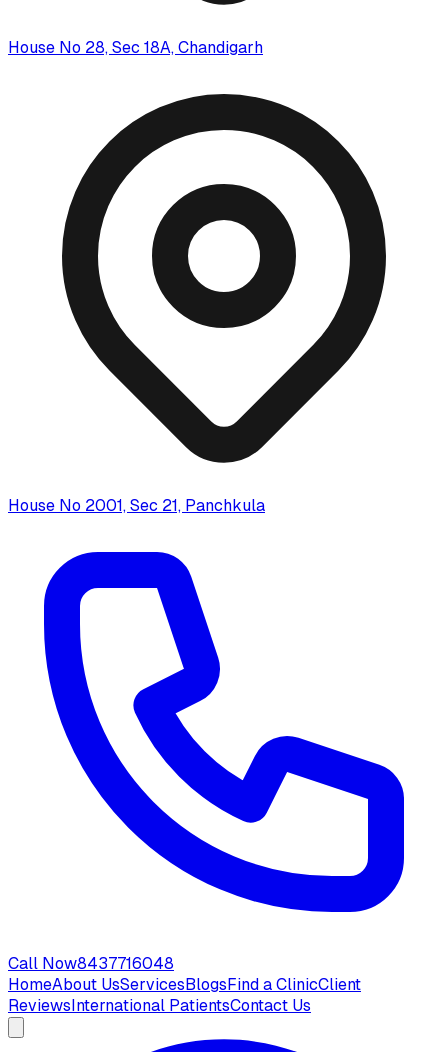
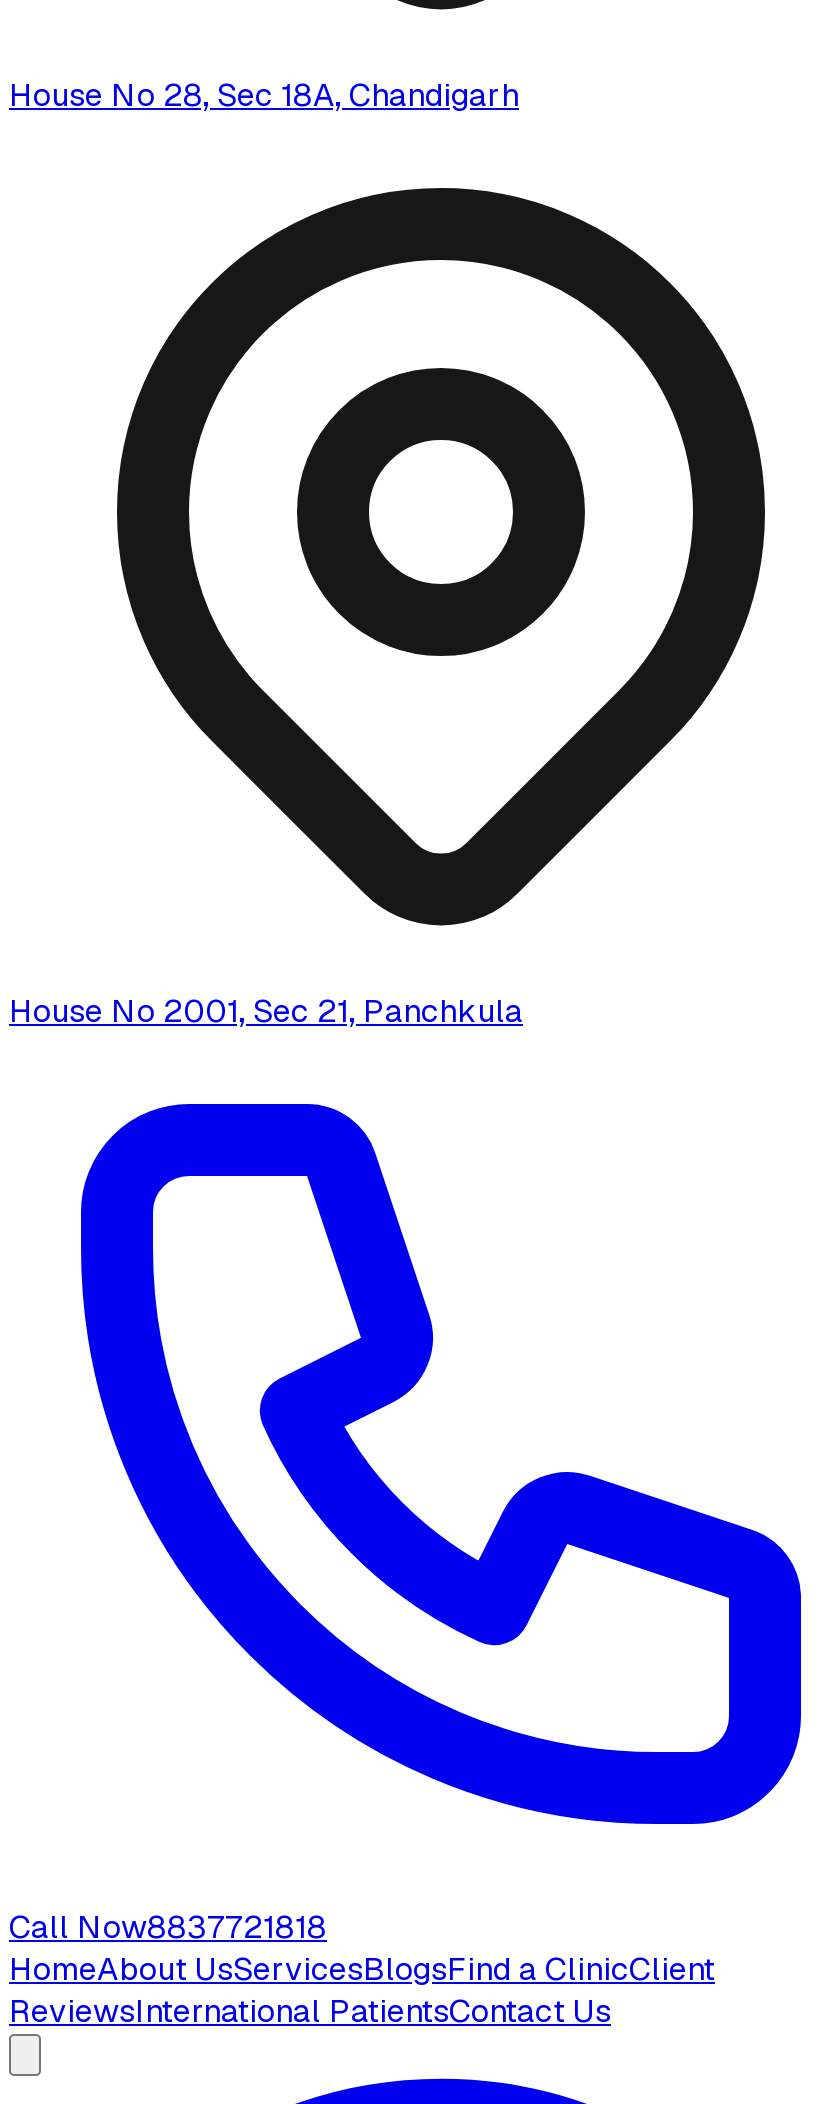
[8,953,174,974] Call Now8437716048 -> [9,1906,327,1948] Call Now8837721818

